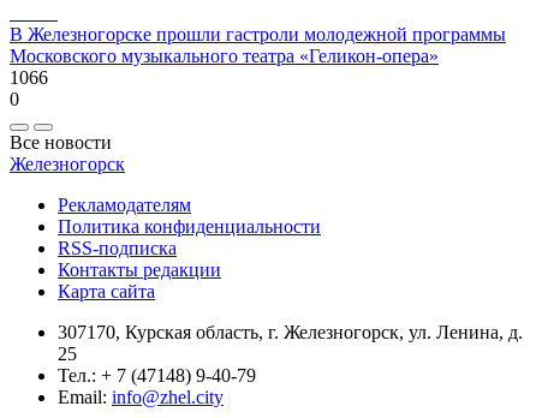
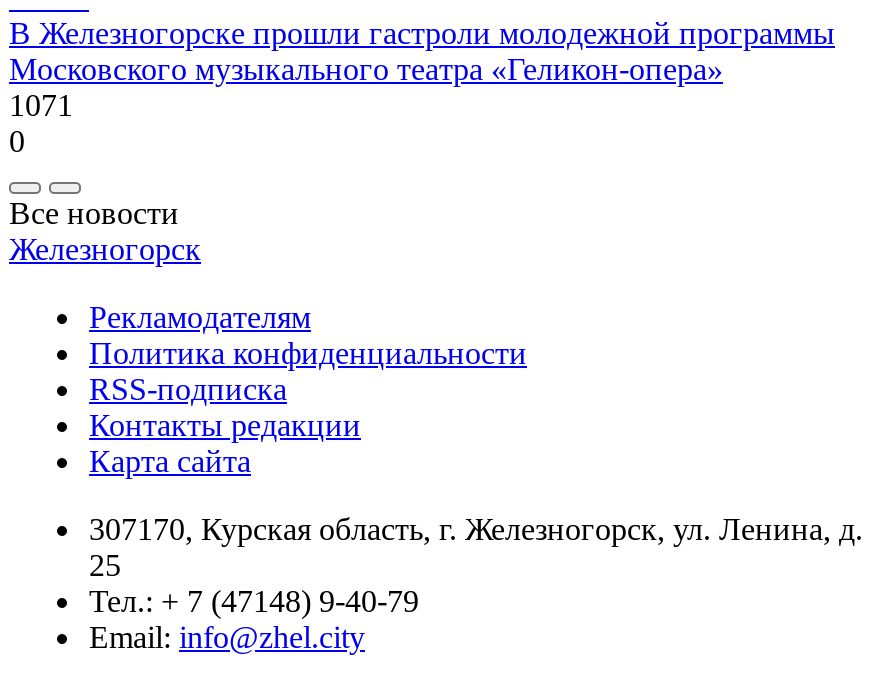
[10,67,48,88] 1066 -> [9,88,73,122] 1071

